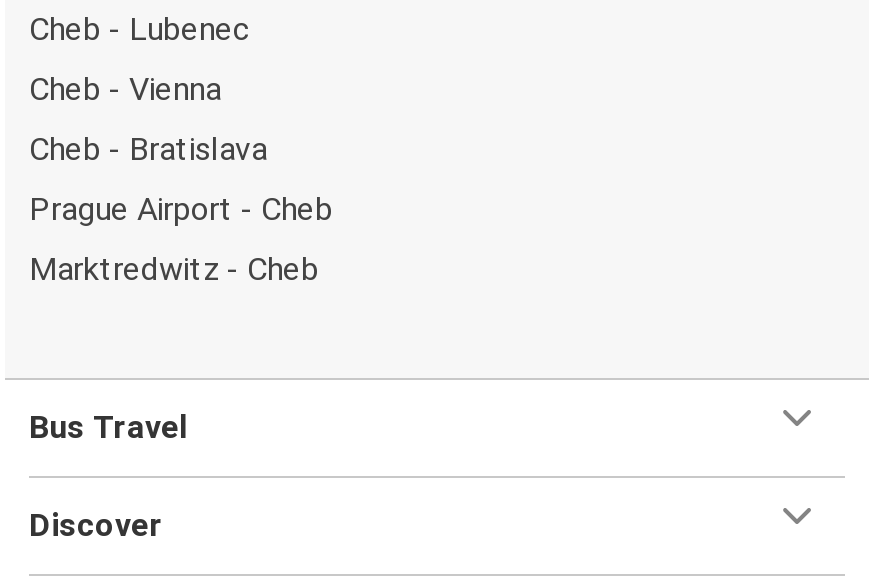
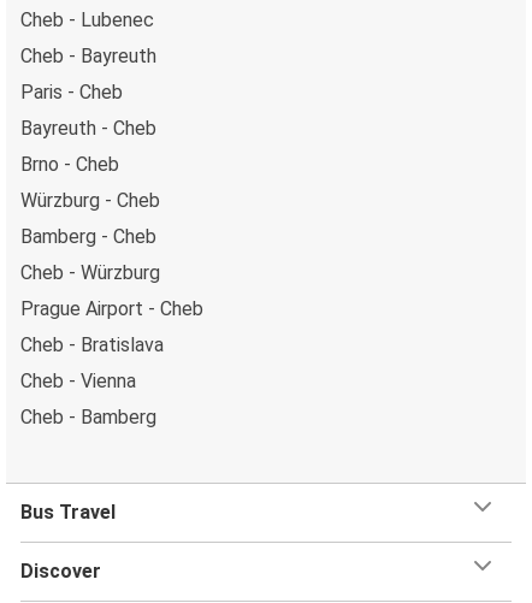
none -> [20,44,160,283] Cheb - Bayreuth | Paris - Cheb | Bayreuth - Cheb | Brno - Cheb | Würzburg - Cheb | Bamberg - Cheb | Cheb - Würzburg
moved [29,69,267,167] -> [20,333,164,392]: Cheb - Bratislava | Cheb - Vienna
[29,249,319,287] Marktredwitz - Cheb -> [20,405,156,428] Cheb - Bamberg

